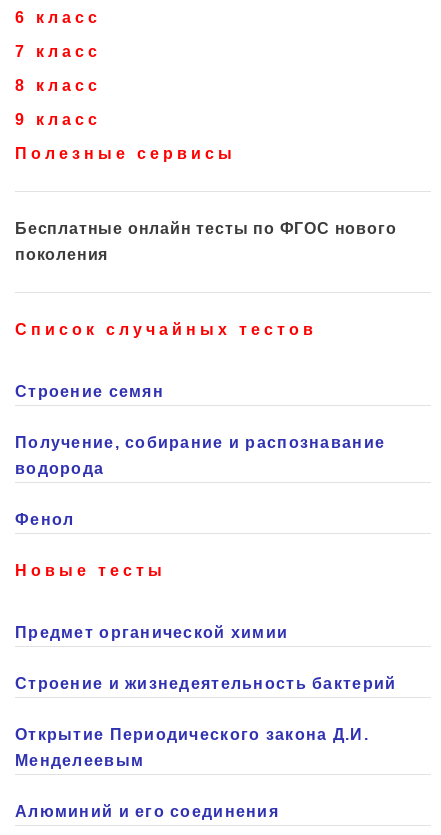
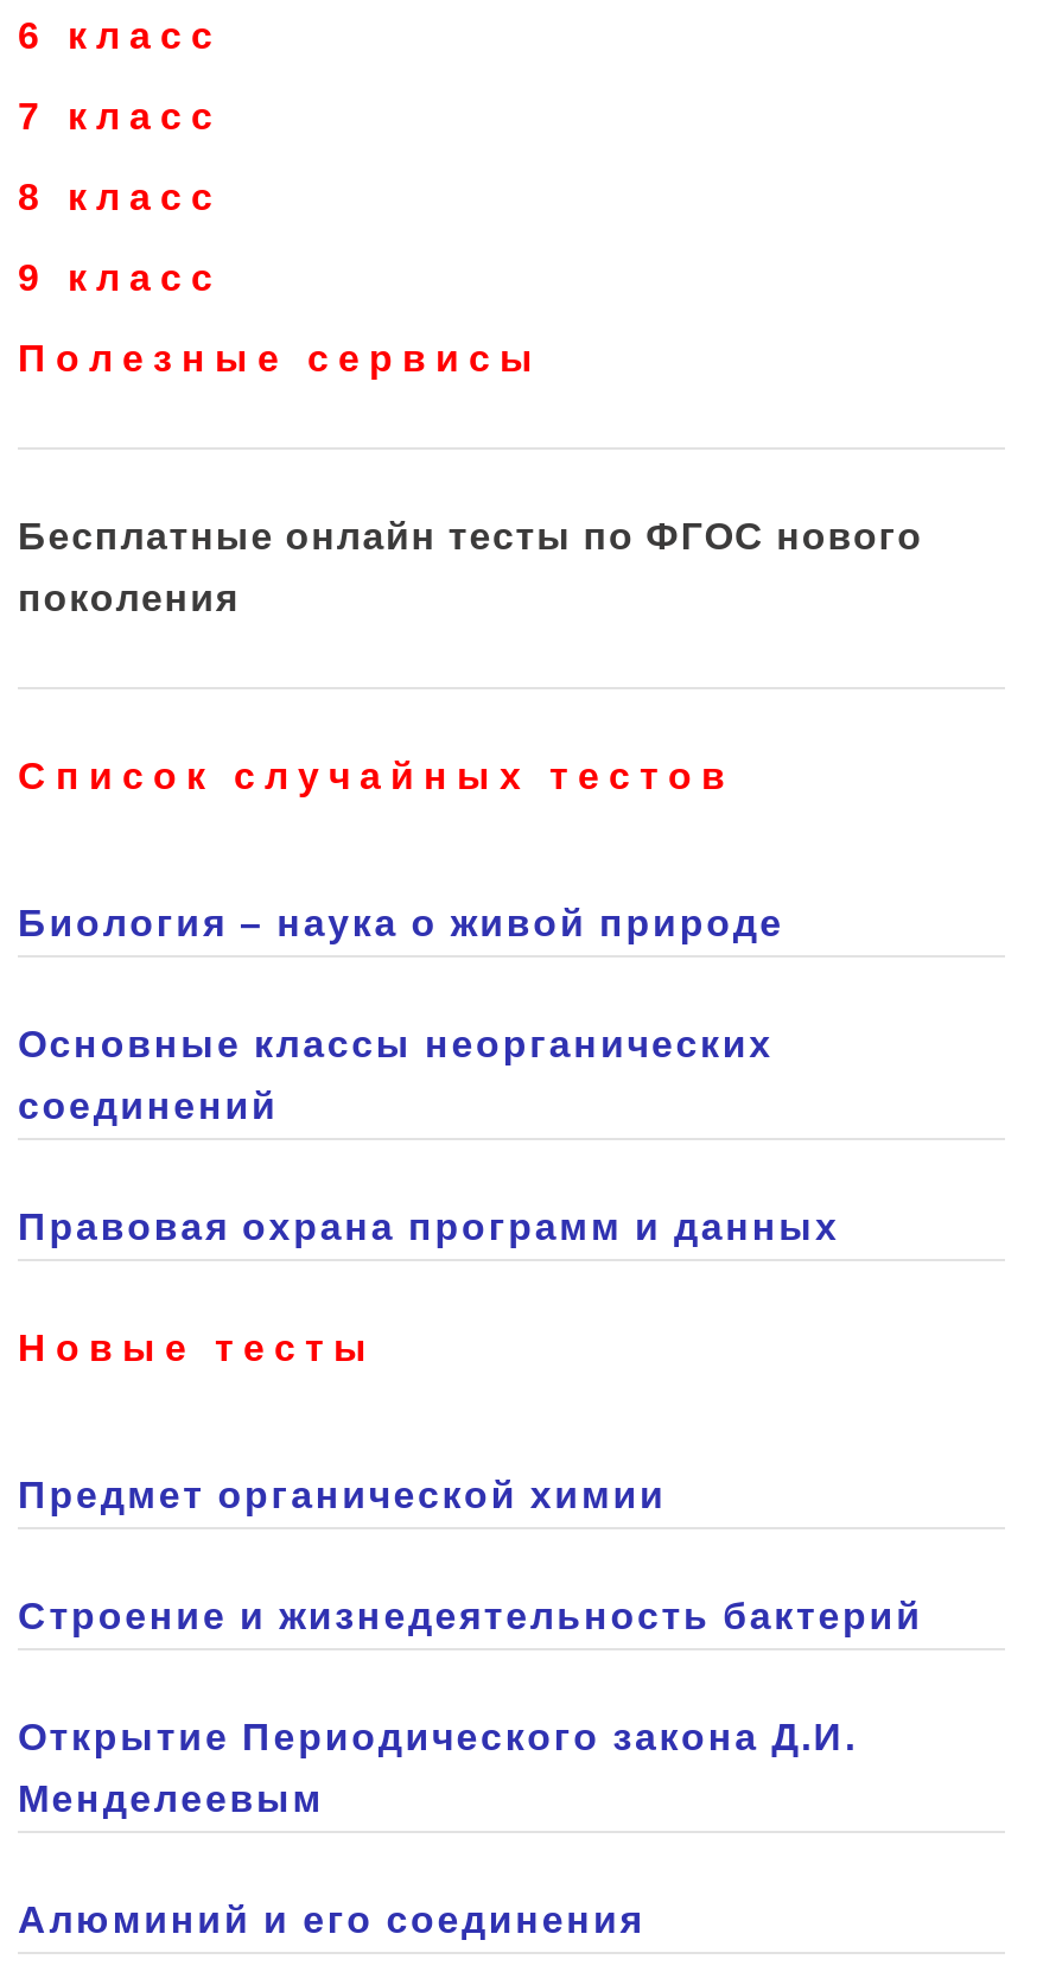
[15,383,164,400] Строение семян -> [18,903,784,943] Биология – наука о живой природе
[15,434,385,451] Получение, собирание и распознавание -> [18,1024,773,1064] Основные классы неорганических
[15,460,104,477] водорода -> [18,1086,278,1126] соединений
[15,511,74,528] Фенол -> [18,1207,839,1247] Правовая охрана программ и данных

